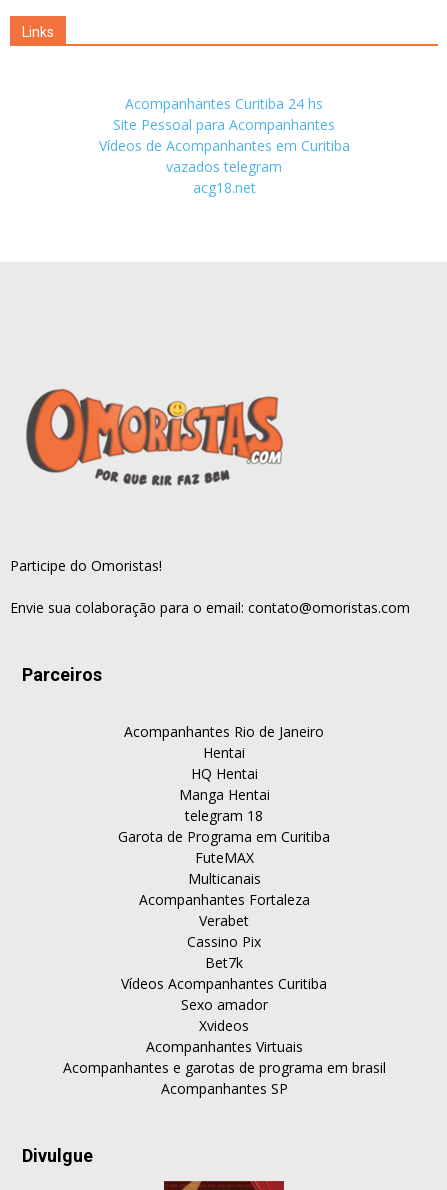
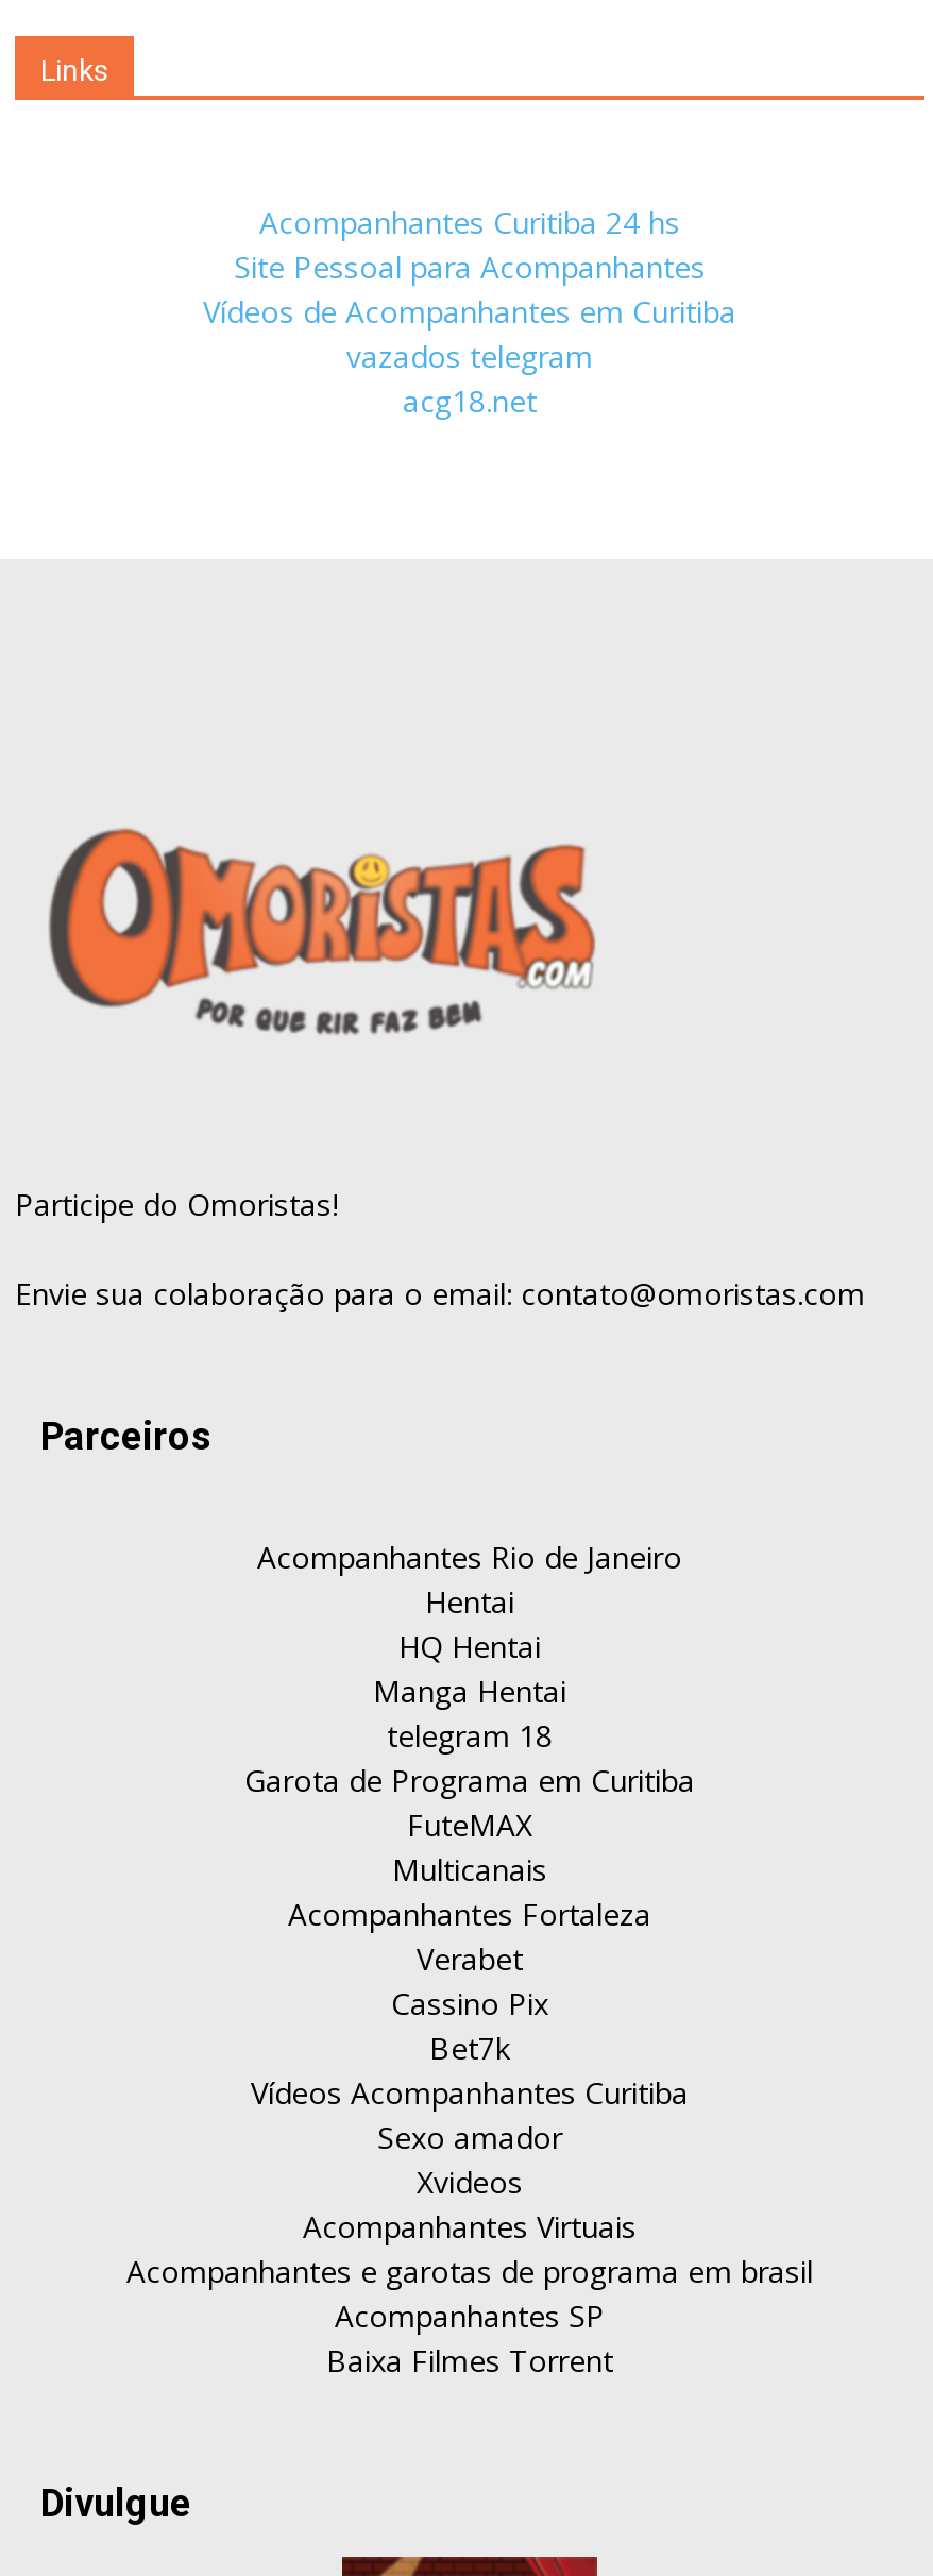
none -> [326,2340,613,2380] Baixa Filmes Torrent

